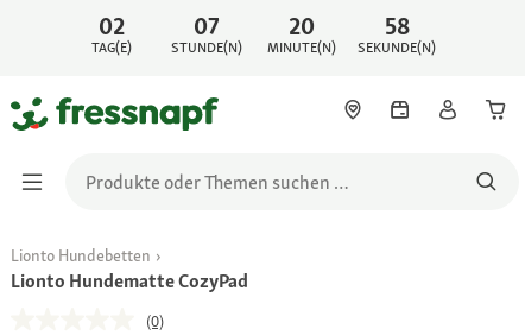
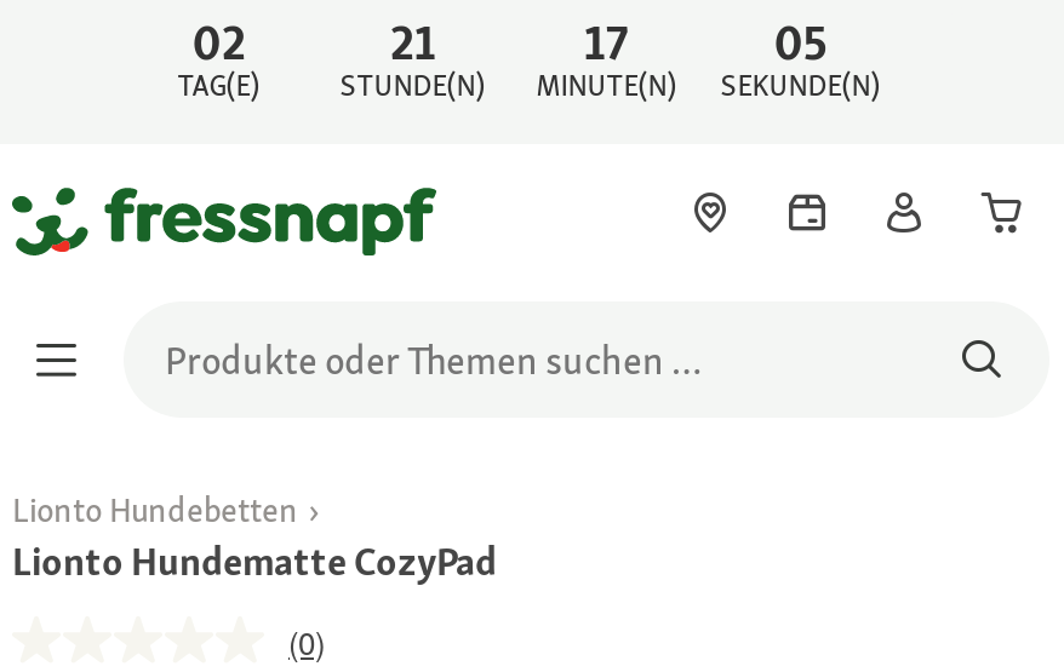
[194,11,220,42] 07 -> [390,11,436,74] 21
[289,11,315,42] 20 -> [584,11,630,74] 17
[385,11,410,42] 58 -> [774,11,827,74] 05

